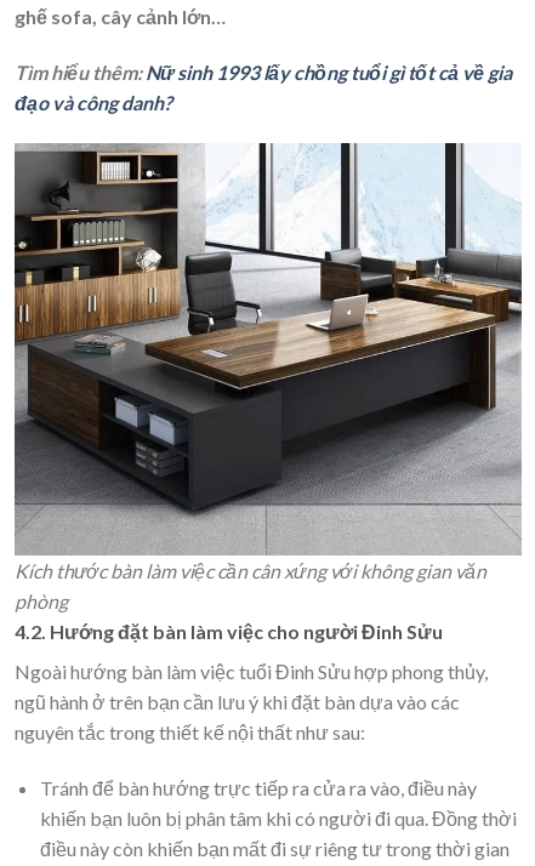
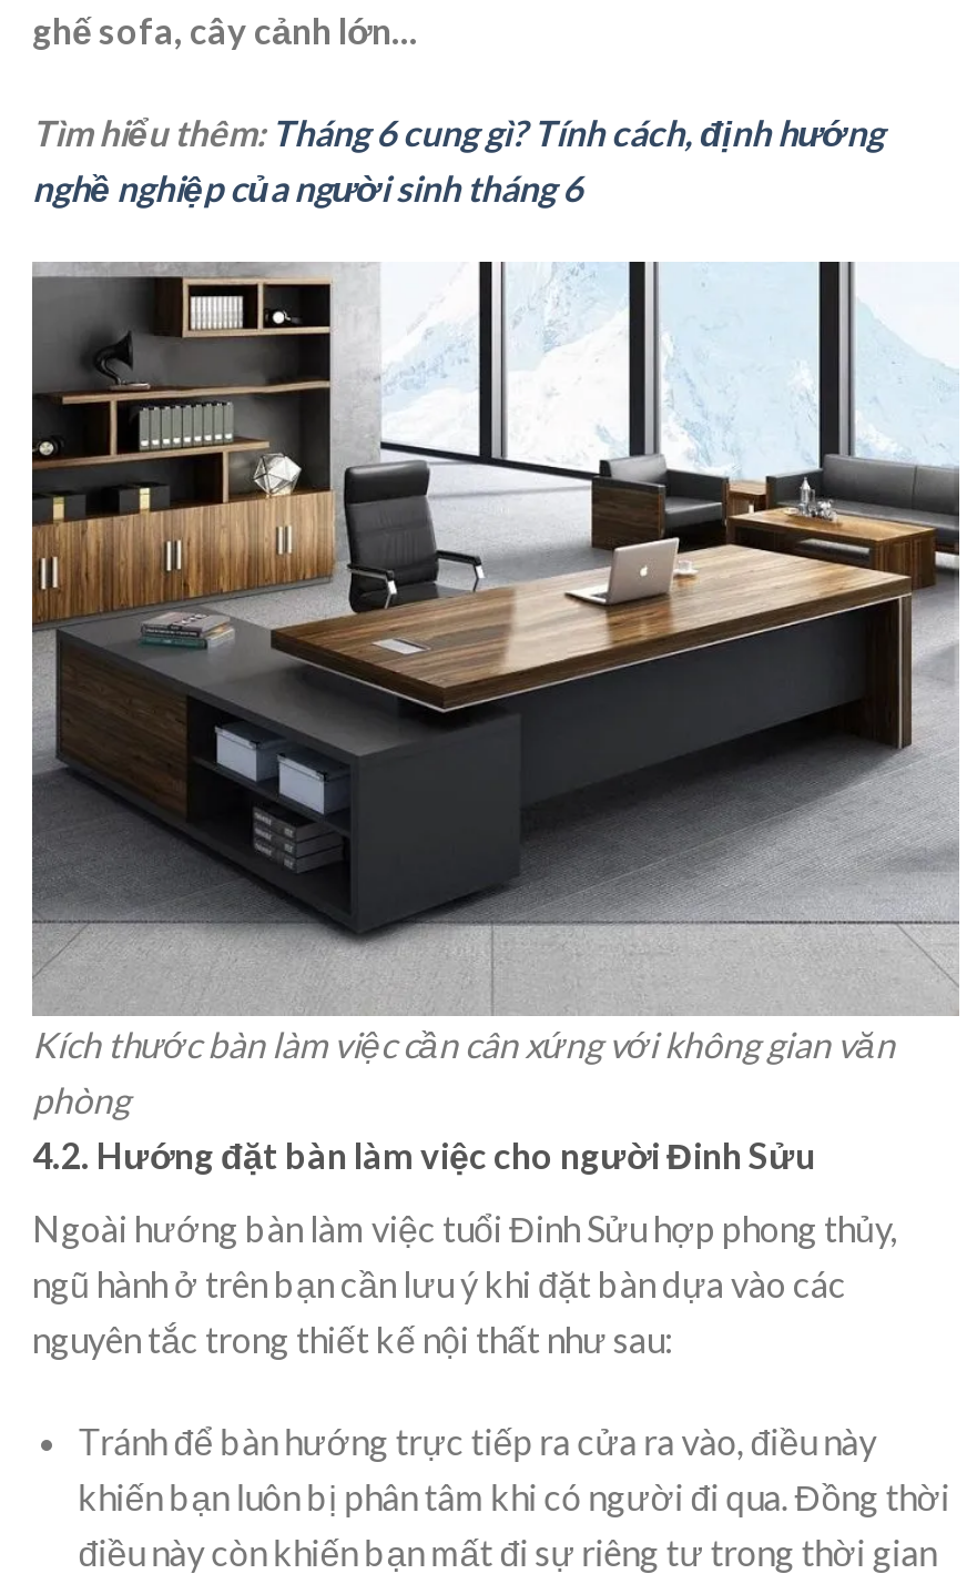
[15,61,512,114] Tìm hiểu thêm: Nữ sinh 1993 lấy chồng tuổi gì tốt cả về gia | đạo và công danh? -> [32,111,884,208] Tìm hiểu thêm: Tháng 6 cung gì? Tính cách, định hướng | nghề nghiệp của người sinh tháng 6

